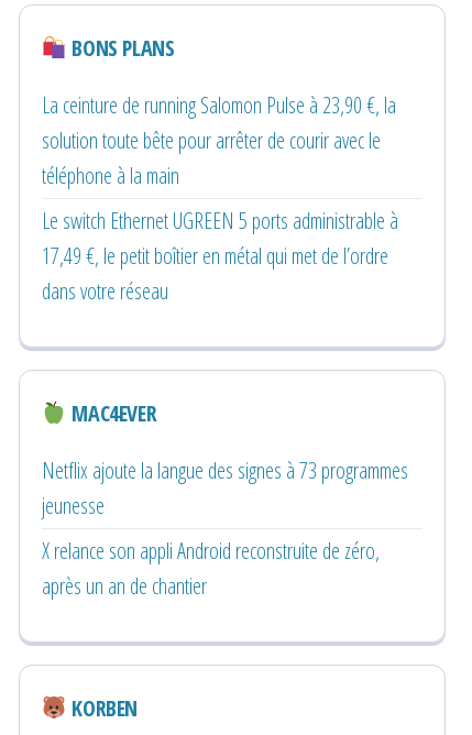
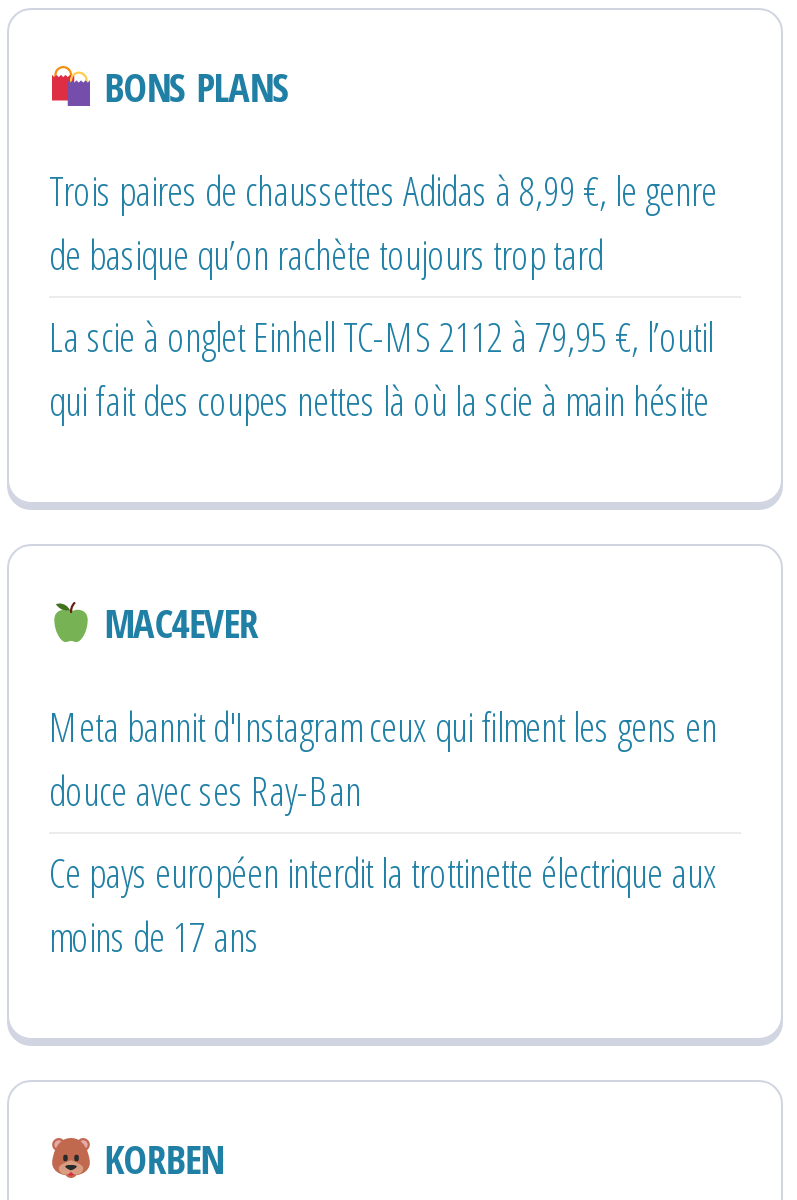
[42,90,396,190] La ceinture de running Salomon Pulse à 23,90 €, la | solution toute bête pour arrêter de courir avec le | téléphone à la main -> [49,164,717,282] Trois paires de chaussettes Adidas à 8,99 €, le genre | de basique qu’on rachète toujours trop tard
[42,206,398,306] Le switch Ethernet UGREEN 5 ports administrable à | 17,49 €, le petit boîtier en métal qui met de l’ordre | dans votre réseau -> [49,310,713,428] La scie à onglet Einhell TC-MS 2112 à 79,95 €, l’outil | qui fait des coupes nettes là où la scie à main hésite
[42,456,408,520] Netflix ajoute la langue des signes à 73 programmes | jeunesse -> [49,700,717,818] Meta bannit d'Instagram ceux qui filment les gens en | douce avec ses Ray-Ban
[42,536,380,601] X relance son appli Android reconstruite de zéro, | après un an de chantier -> [49,846,717,964] Ce pays européen interdit la trottinette électrique aux | moins de 17 ans

